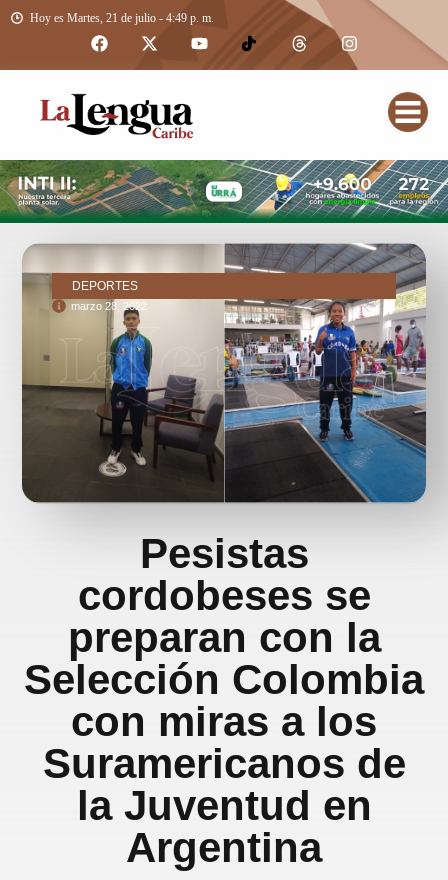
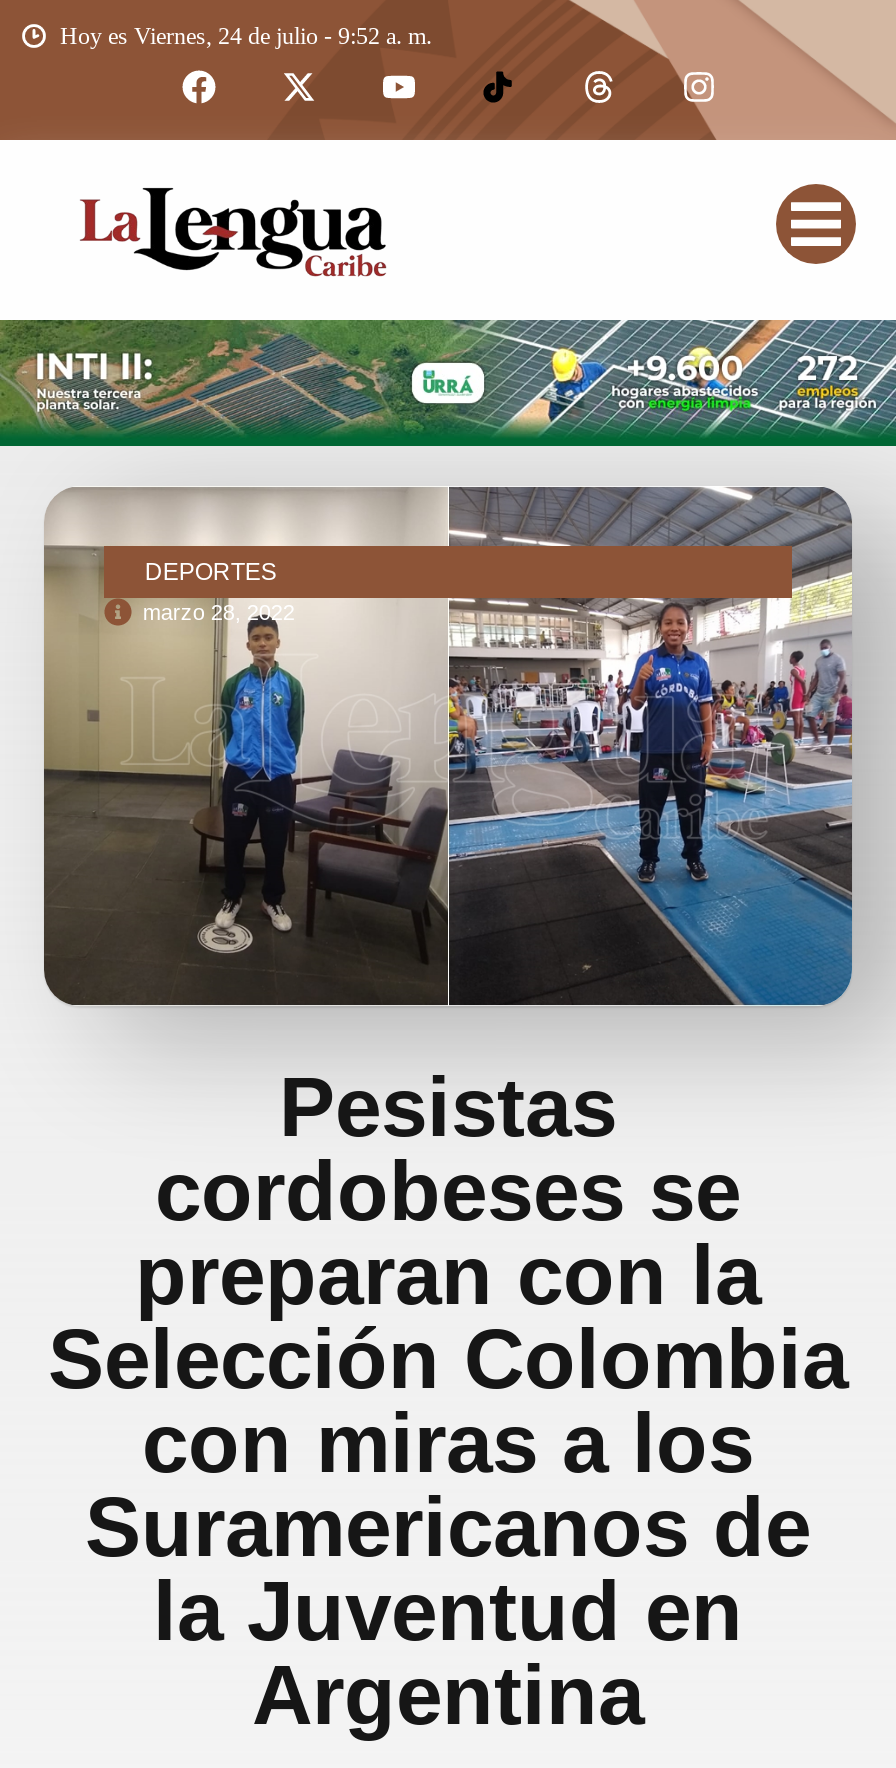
[30,11,214,25] Hoy es Martes, 21 de julio - 4:49 p. m. -> [60,22,432,50] Hoy es Viernes, 24 de julio - 9:52 a. m.

